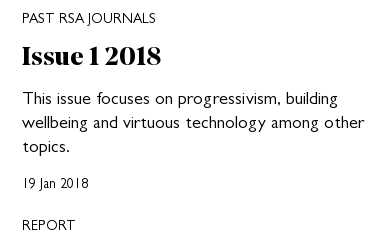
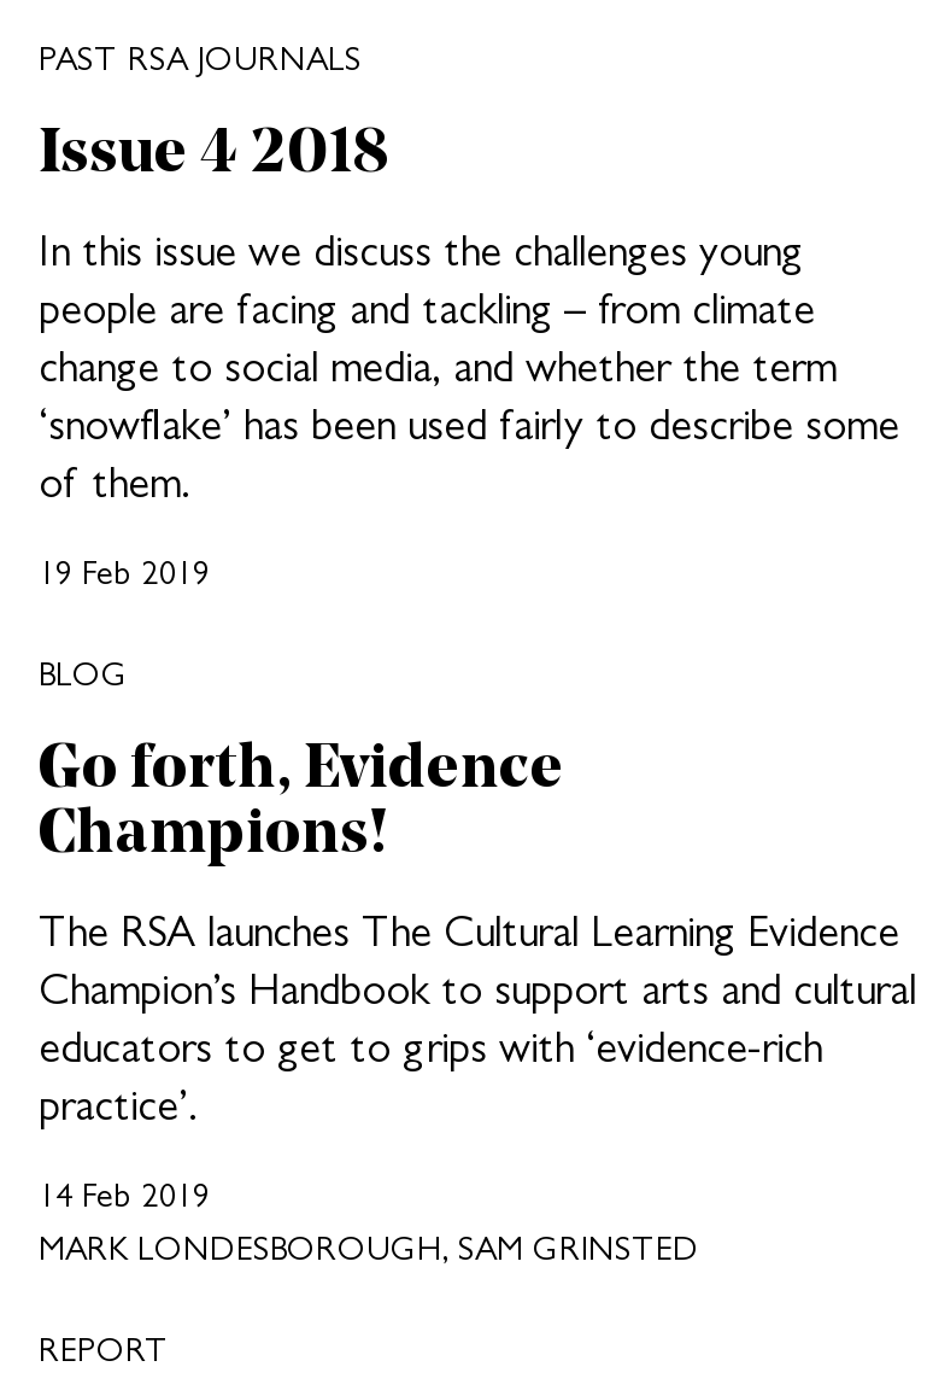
[22,39,364,190] Issue 1 2018 | This issue focuses on progressivism, building | wellbeing and virtuous technology among other | topics. | 19 Jan 2018 -> [39,110,916,1266] Issue 4 2018 | In this issue we discuss the challenges young | people are facing and tackling – from climate | change to social media, and whether the term | ‘snowflake’ has been used fairly to describe some | of them. | 19 Feb 2019 | BLOG | Go forth, Evidence | Champions! | The RSA launches The Cultural Learning Evidence | Champion’s Handbook to support arts and cultural | educators to get to grips with ‘evidence-rich | practice’. | 14 Feb 2019 | MARK LONDESBOROUGH, SAM GRINSTED

